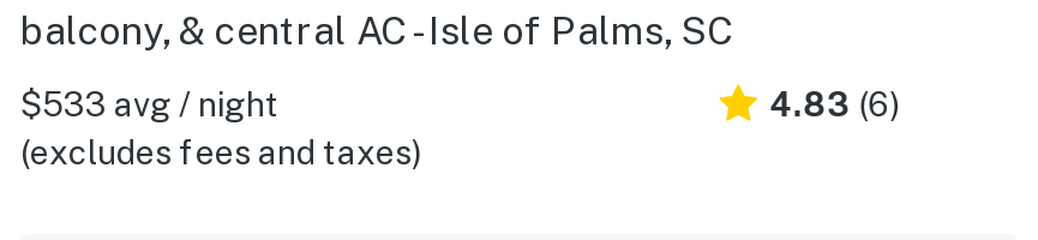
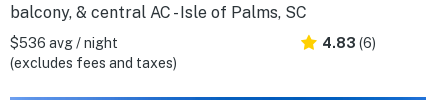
[20,84,280,123] $533 avg / night -> [10,35,118,51] $536 avg / night

